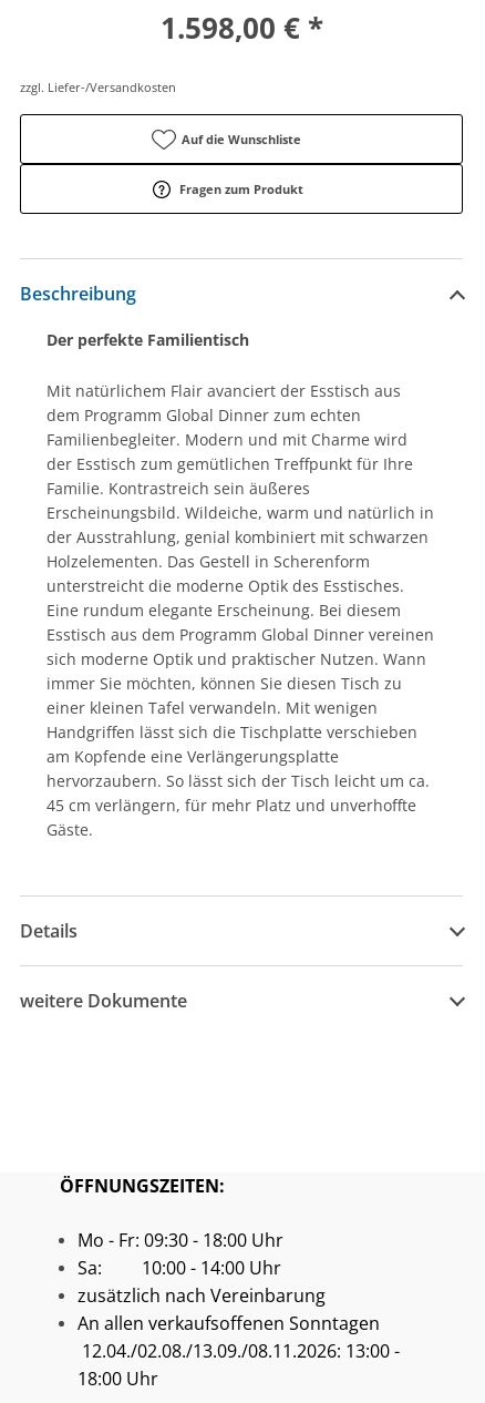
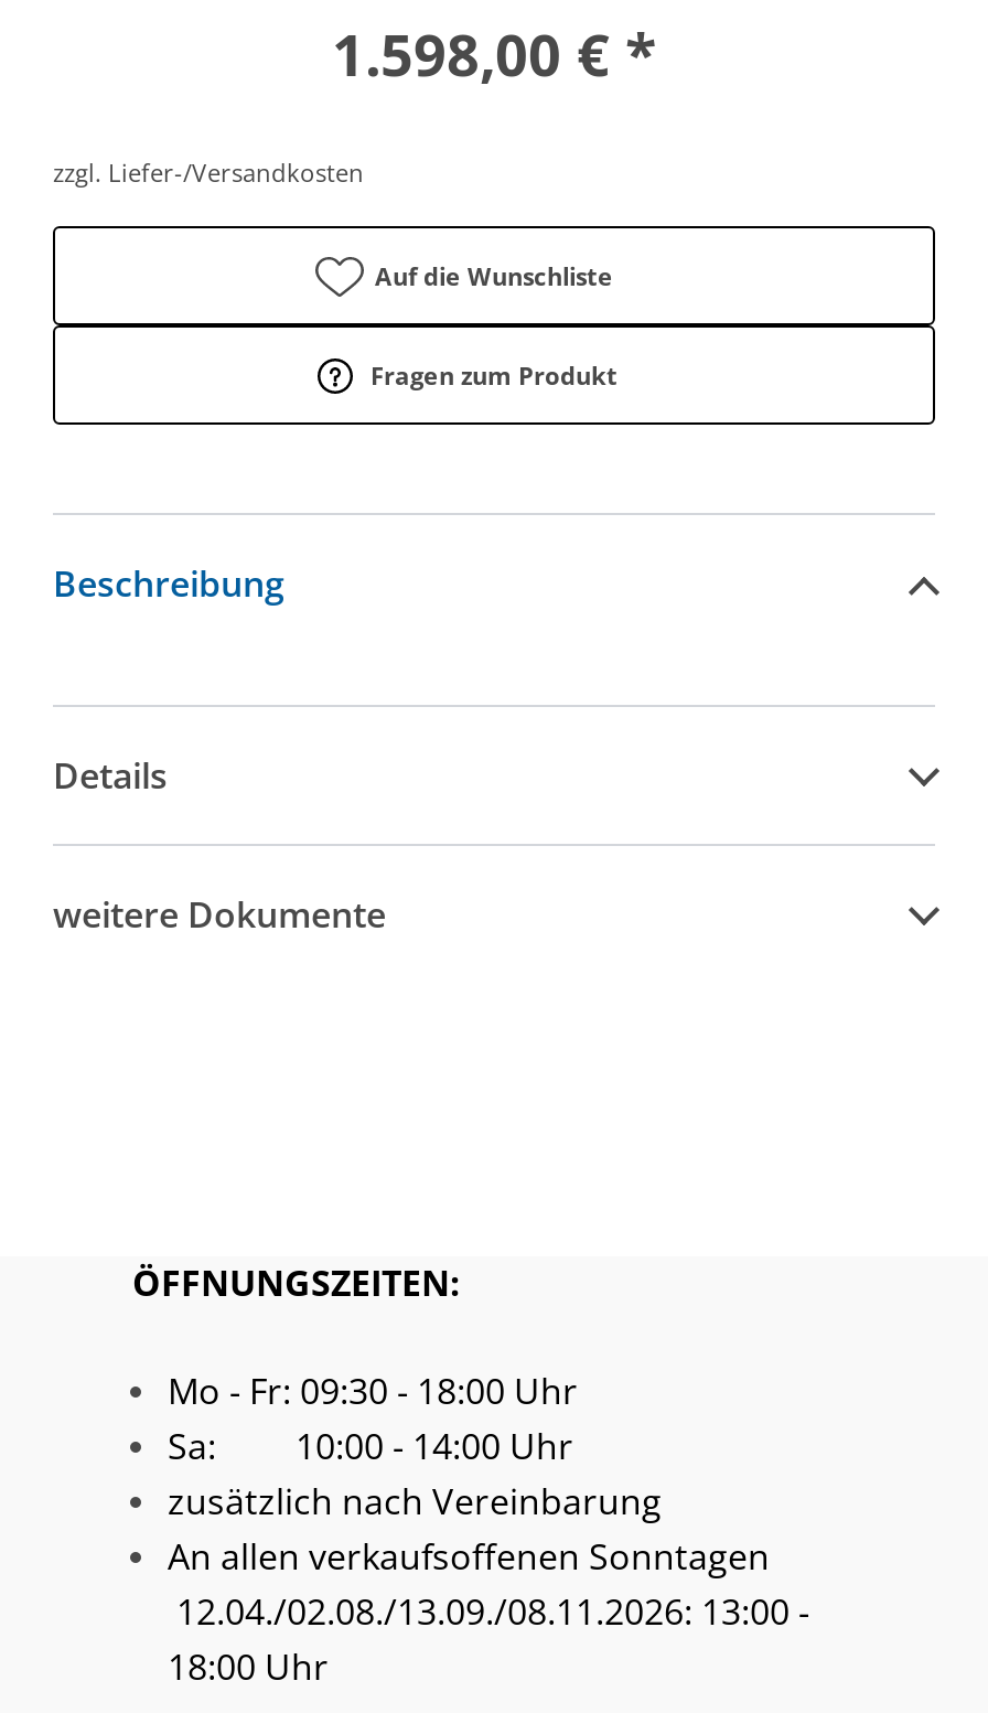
[47,329,434,840] Der perfekte Familientisch | Mit natürlichem Flair avanciert der Esstisch aus | dem Programm Global Dinner zum echten | Familienbegleiter. Modern und mit Charme wird | der Esstisch zum gemütlichen Treffpunkt für Ihre | Familie. Kontrastreich sein äußeres | Erscheinungsbild. Wildeiche, warm und natürlich in | der Ausstrahlung, genial kombiniert mit schwarzen | Holzelementen. Das Gestell in Scherenform | unterstreicht die moderne Optik des Esstisches. | Eine rundum elegante Erscheinung. Bei diesem | Esstisch aus dem Programm Global Dinner vereinen | sich moderne Optik und praktischer Nutzen. Wann | immer Sie möchten, können Sie diesen Tisch zu | einer kleinen Tafel verwandeln. Mit wenigen | Handgriffen lässt sich die Tischplatte verschieben | am Kopfende eine Verlängerungsplatte | hervorzaubern. So lässt sich der Tisch leicht um ca. | 45 cm verlängern, für mehr Platz und unverhoffte | Gäste. -> none

